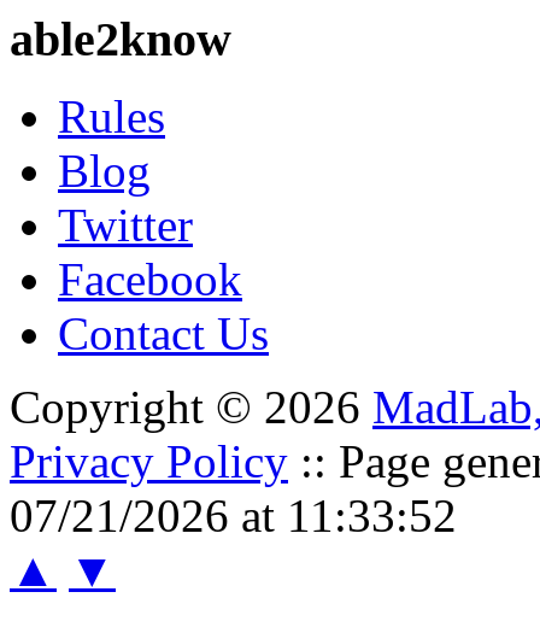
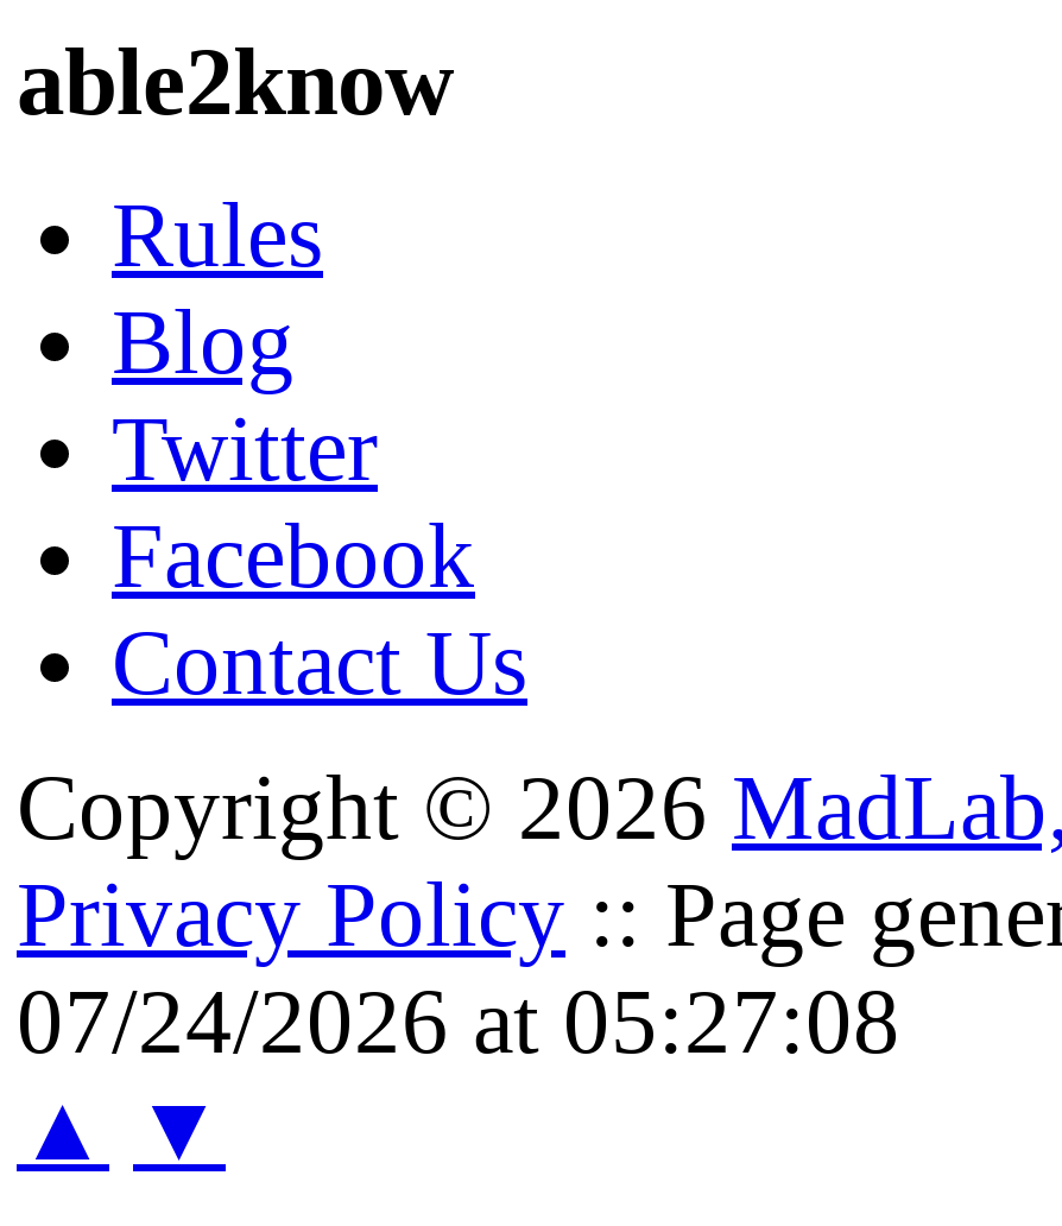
[10,490,457,542] 07/21/2026 at 11:33:52 -> [17,970,900,1072] 07/24/2026 at 05:27:08

